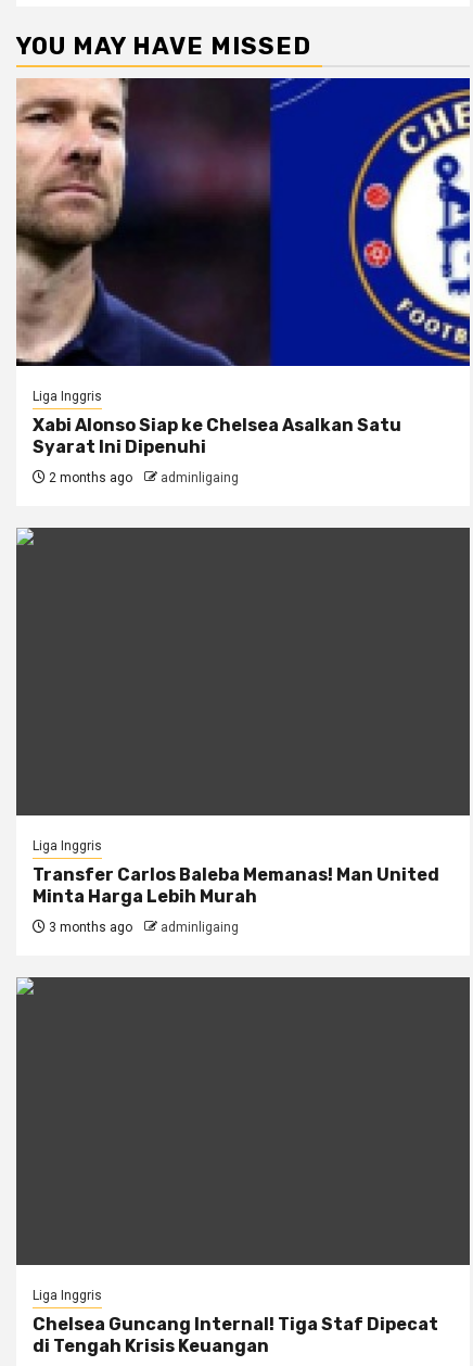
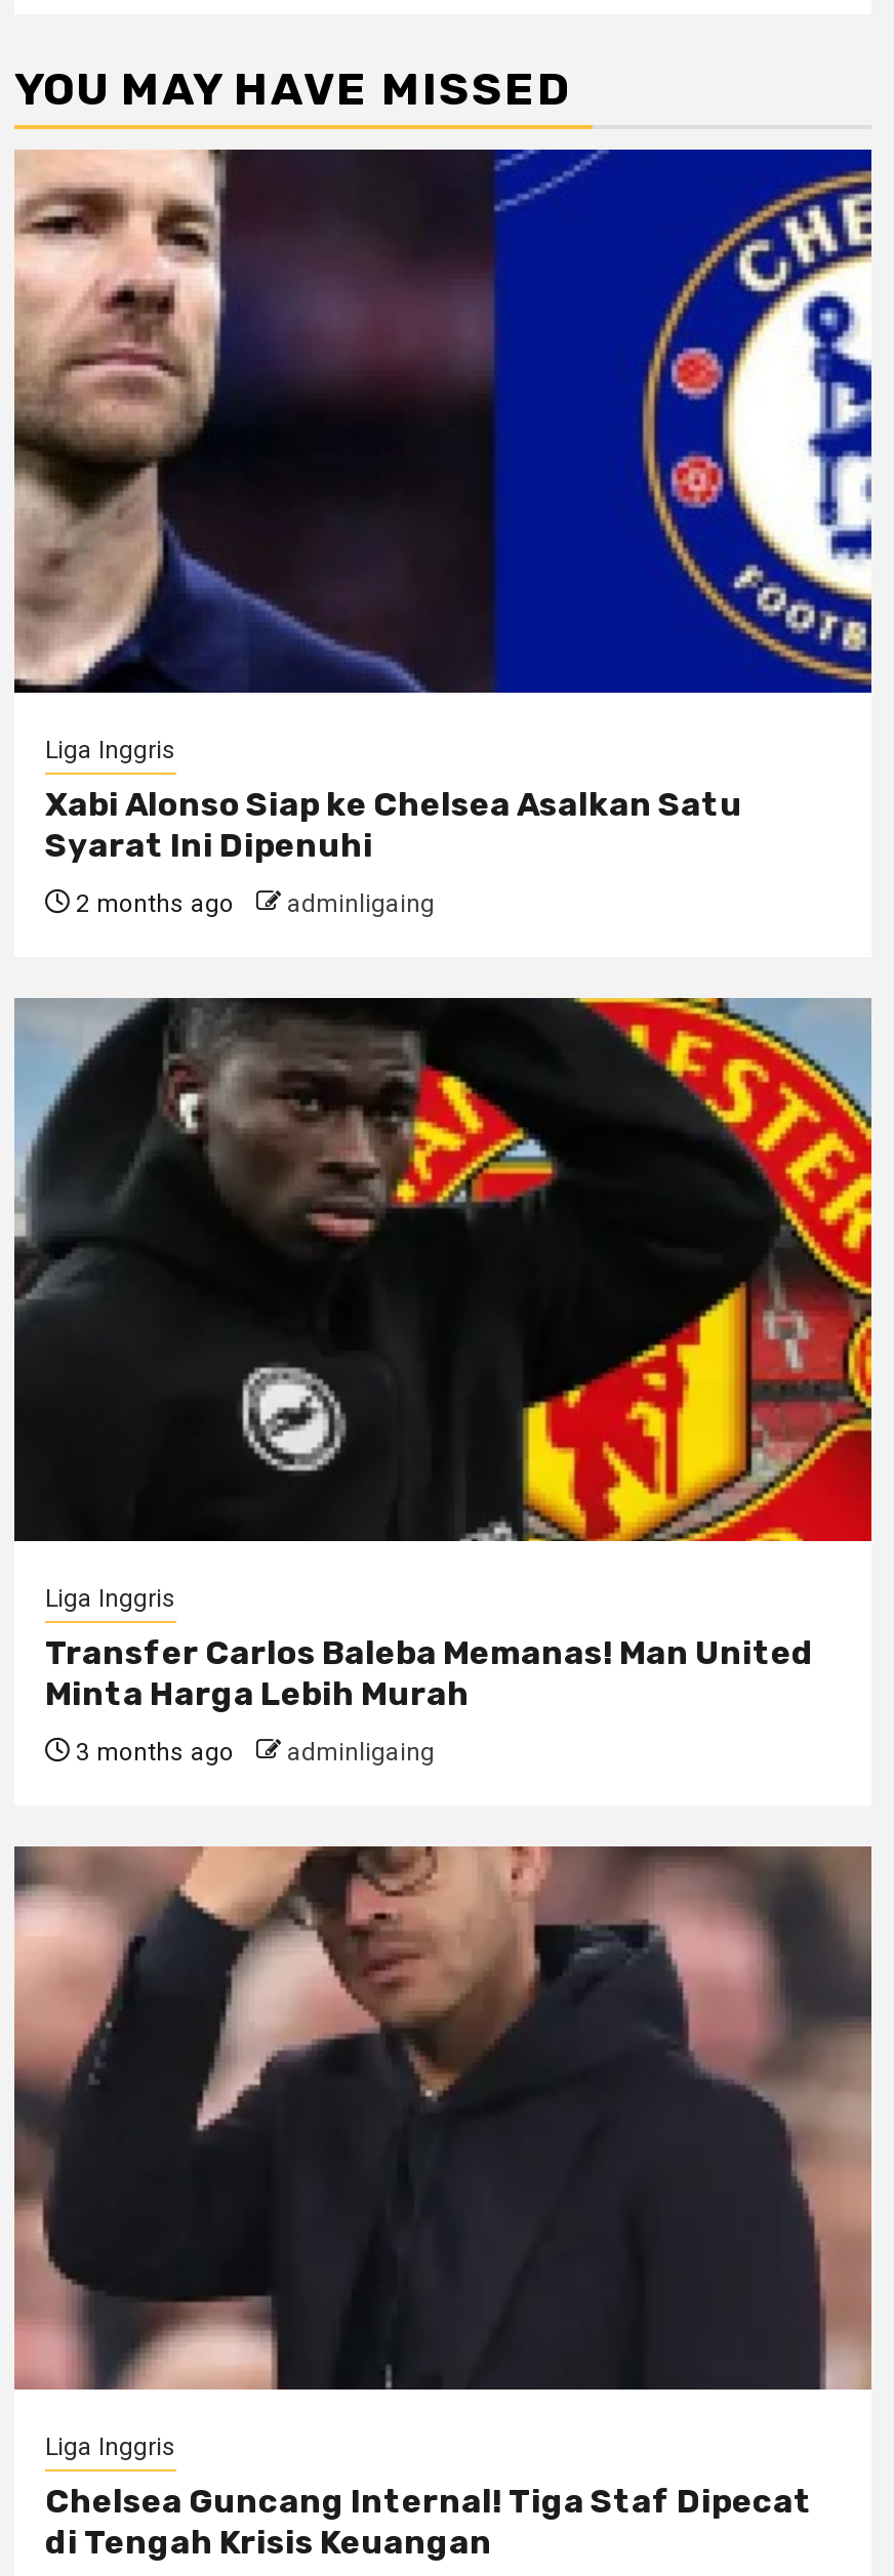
none -> [14,996,873,1543] [image]
none -> [12,1844,873,2390] [image]

